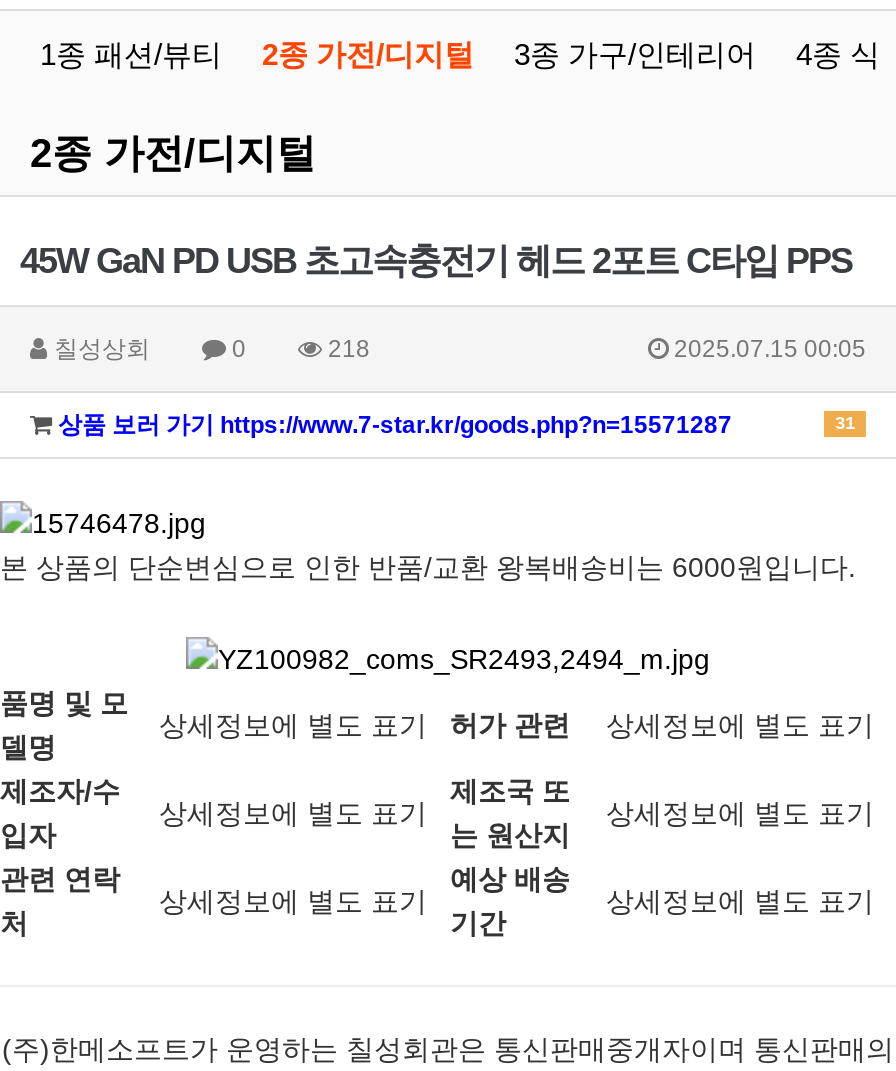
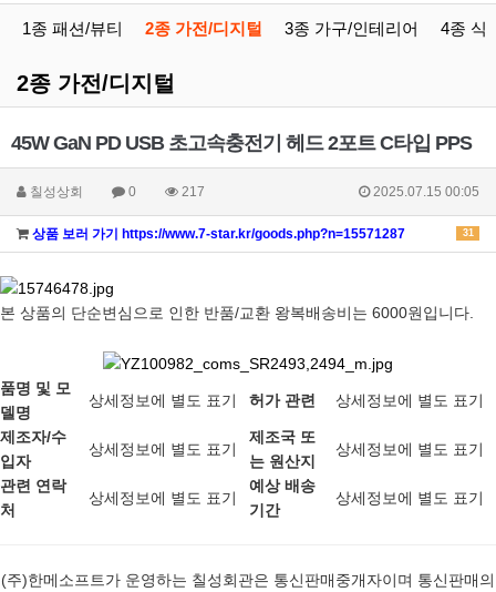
[322,335,370,363] 218 -> [178,184,205,200] 217

